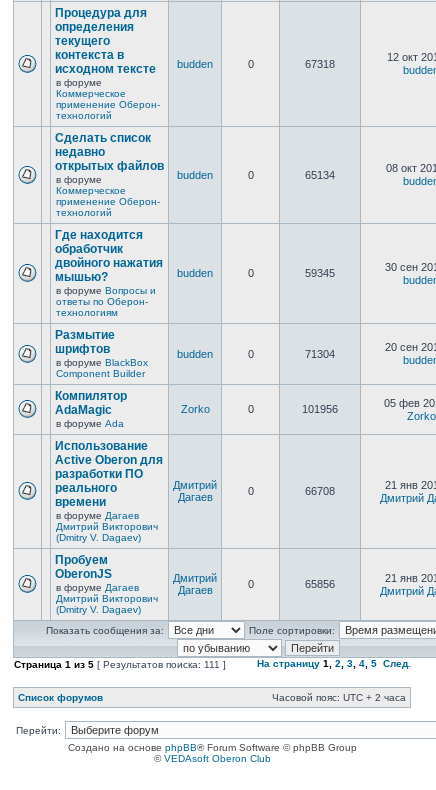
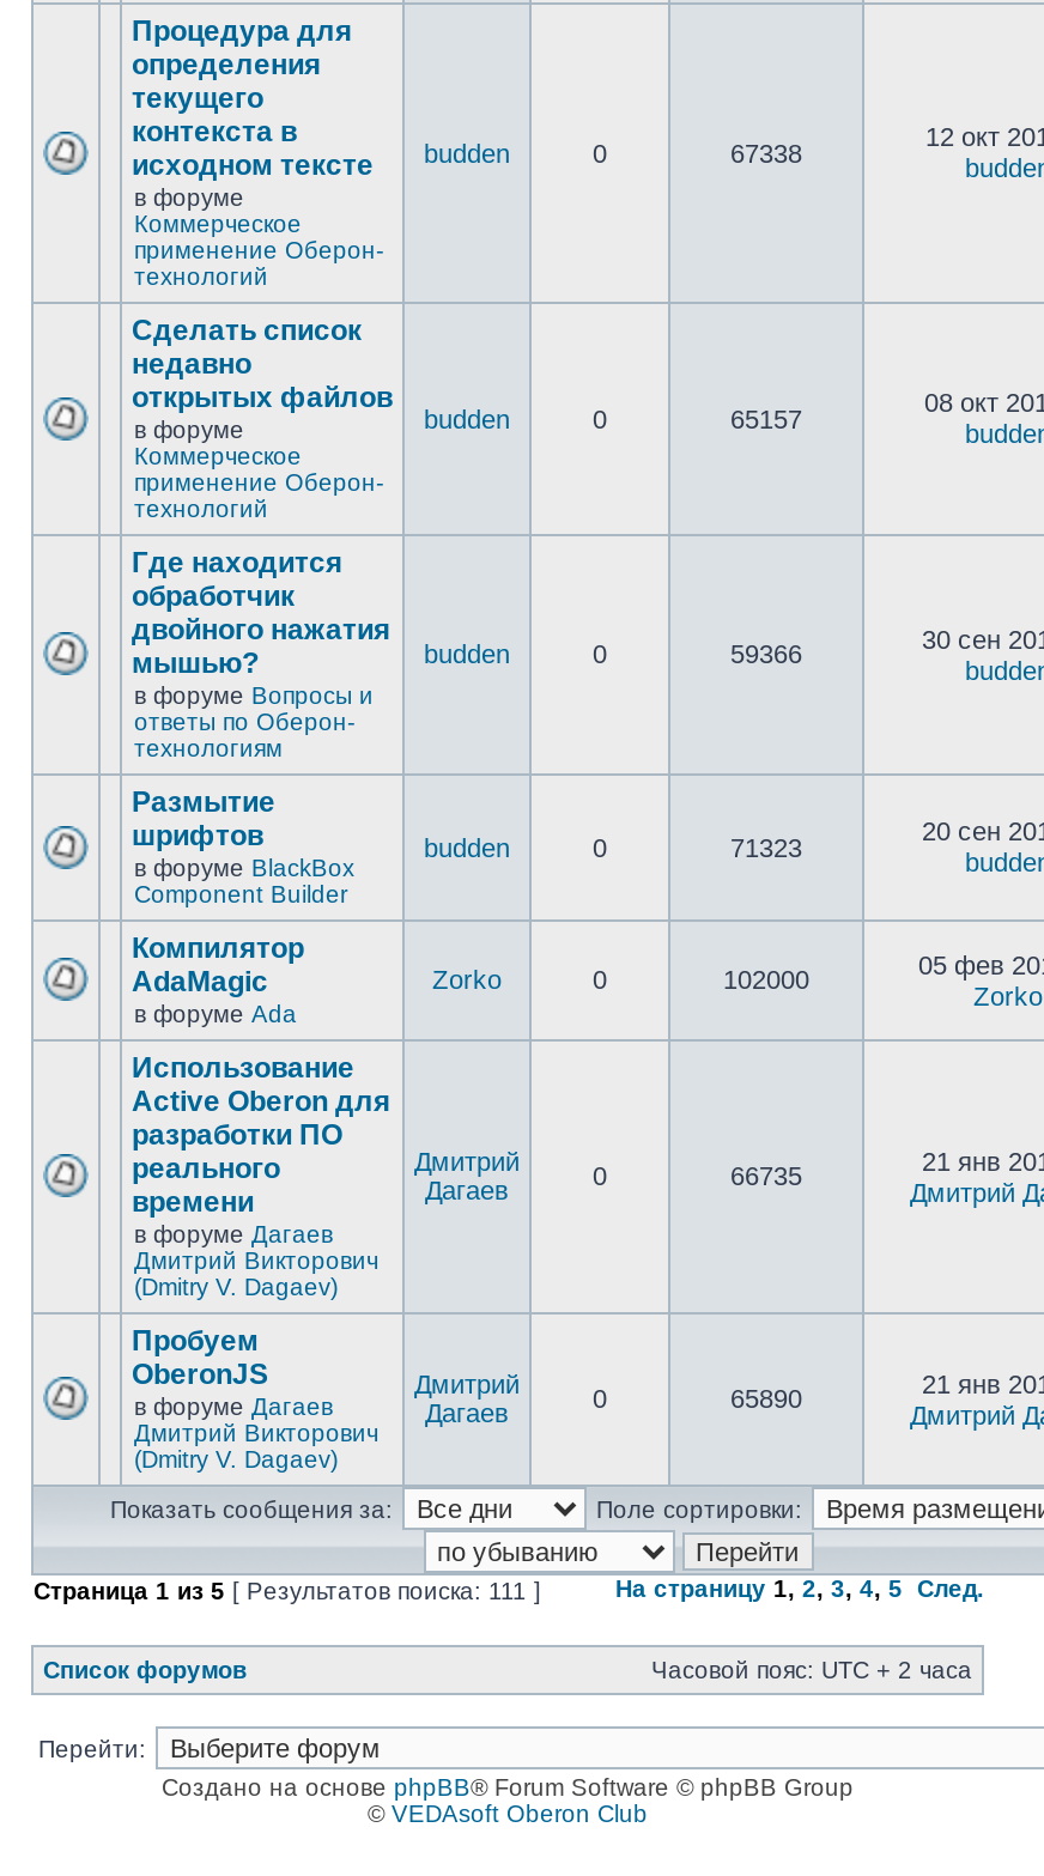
[305,58,335,70] 67318 -> [730,139,802,168] 67338
[305,169,335,181] 65134 -> [730,405,802,433] 65157
[305,267,335,279] 59345 -> [730,639,802,668] 59366
[305,348,335,360] 71304 -> [730,833,802,862] 71323
[302,403,338,415] 101956 -> [723,965,809,994] 102000
[305,485,335,497] 66708 -> [730,1161,802,1190] 66735
[305,578,335,590] 65856 -> [730,1384,802,1413] 65890

